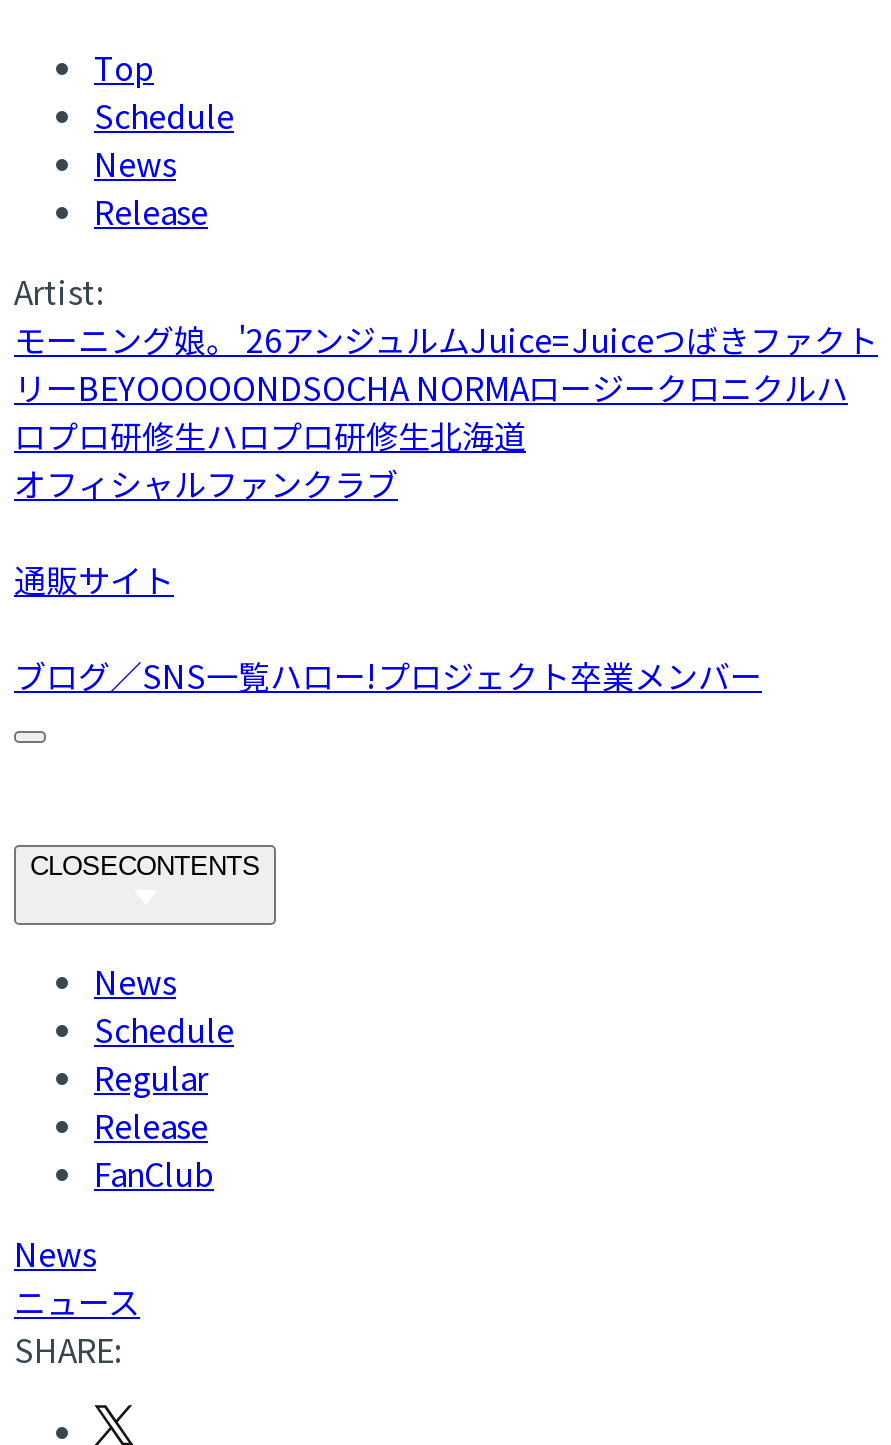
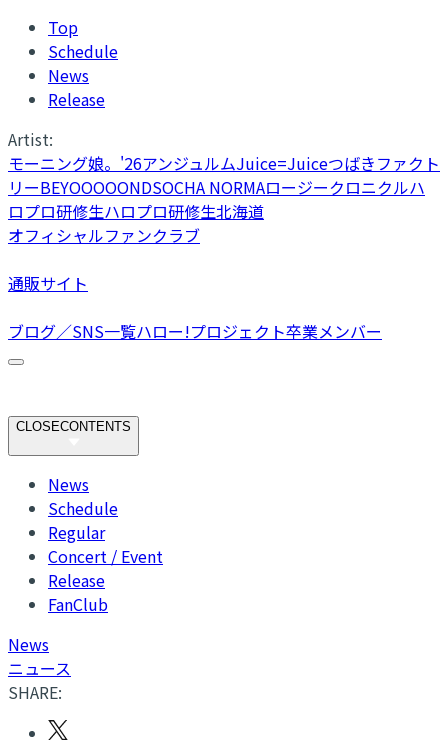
none -> [48,544,163,568] Concert / Event

